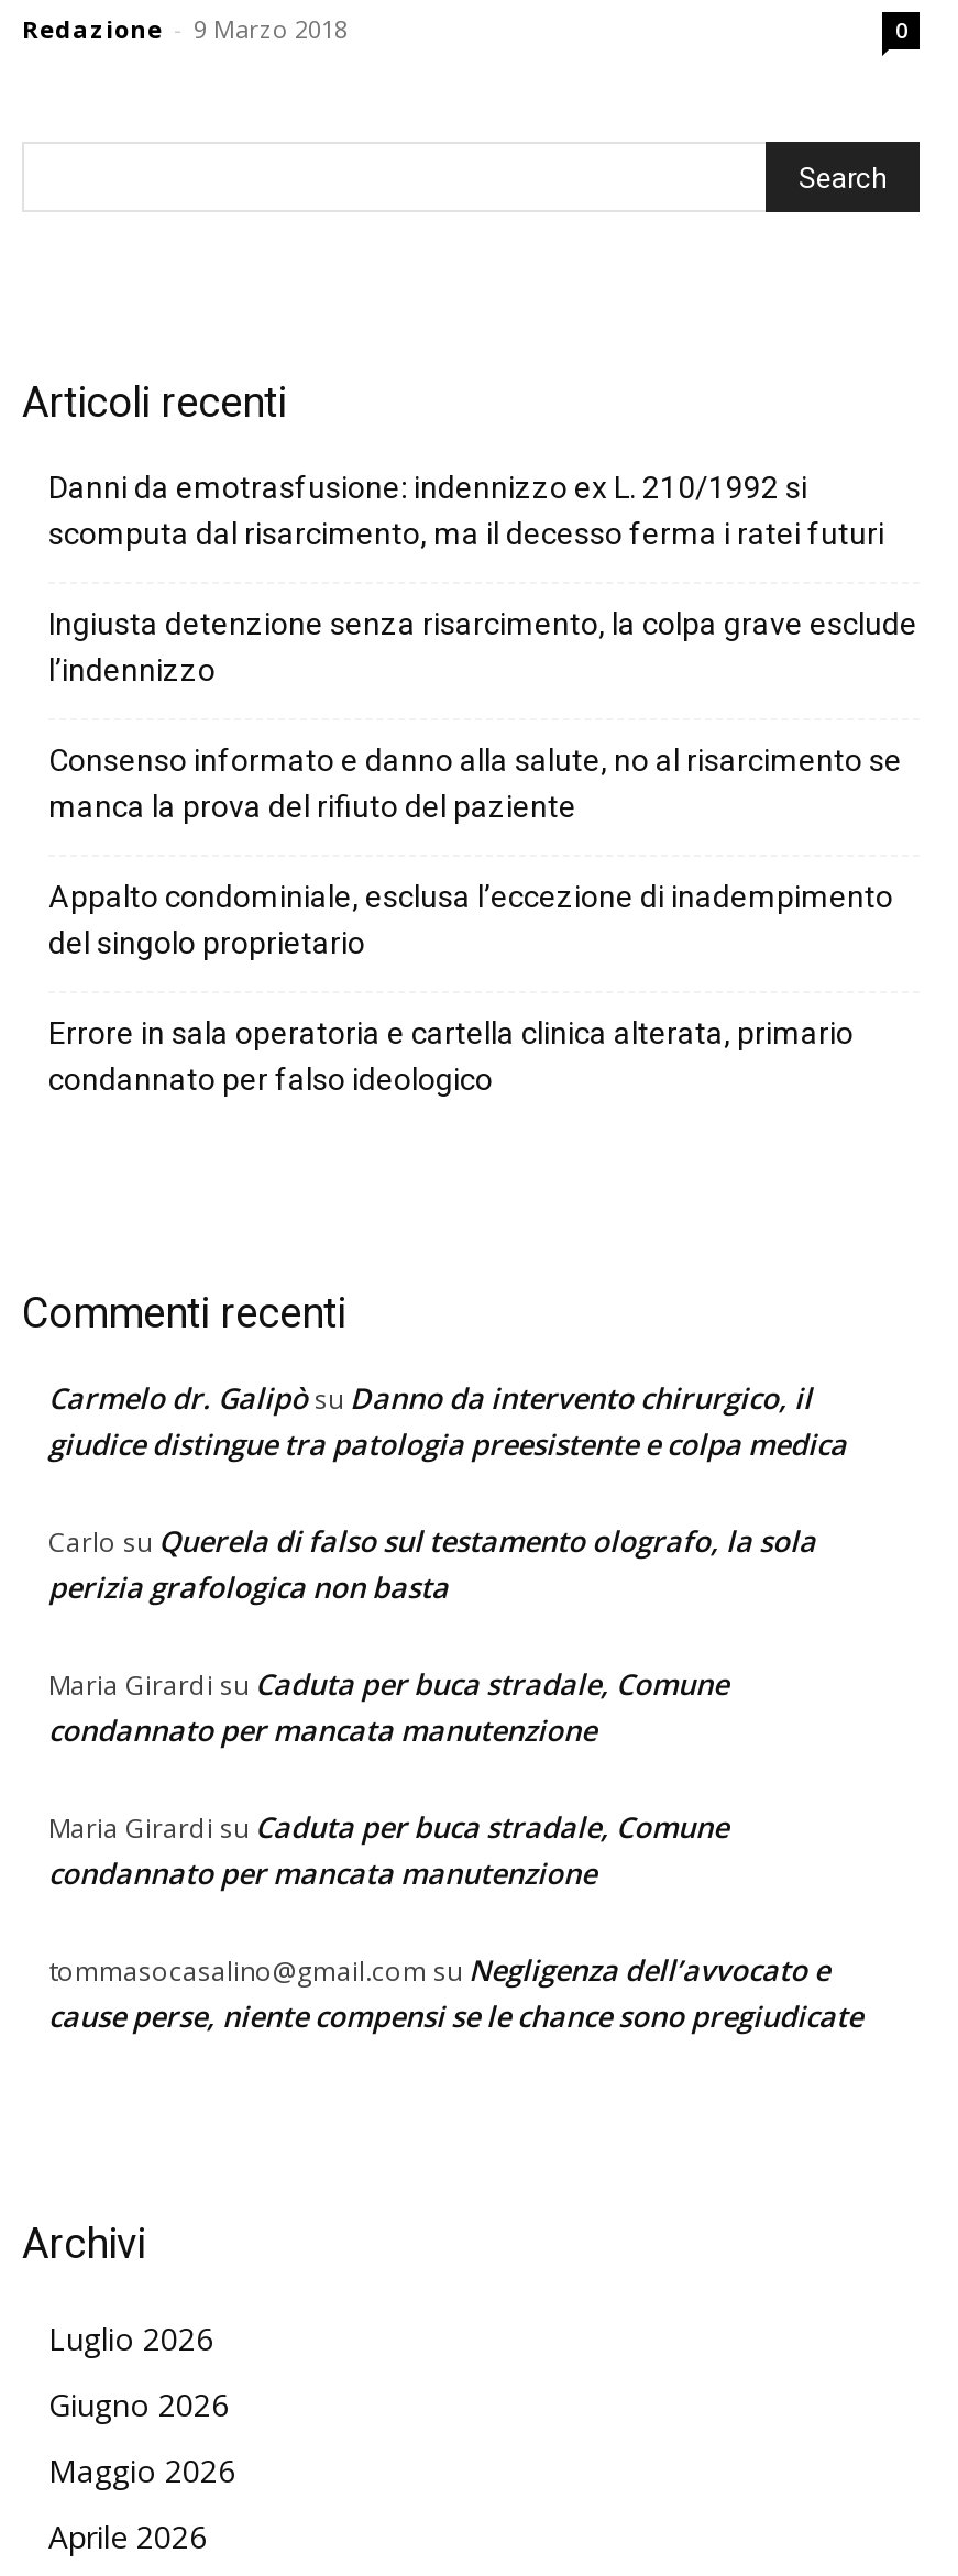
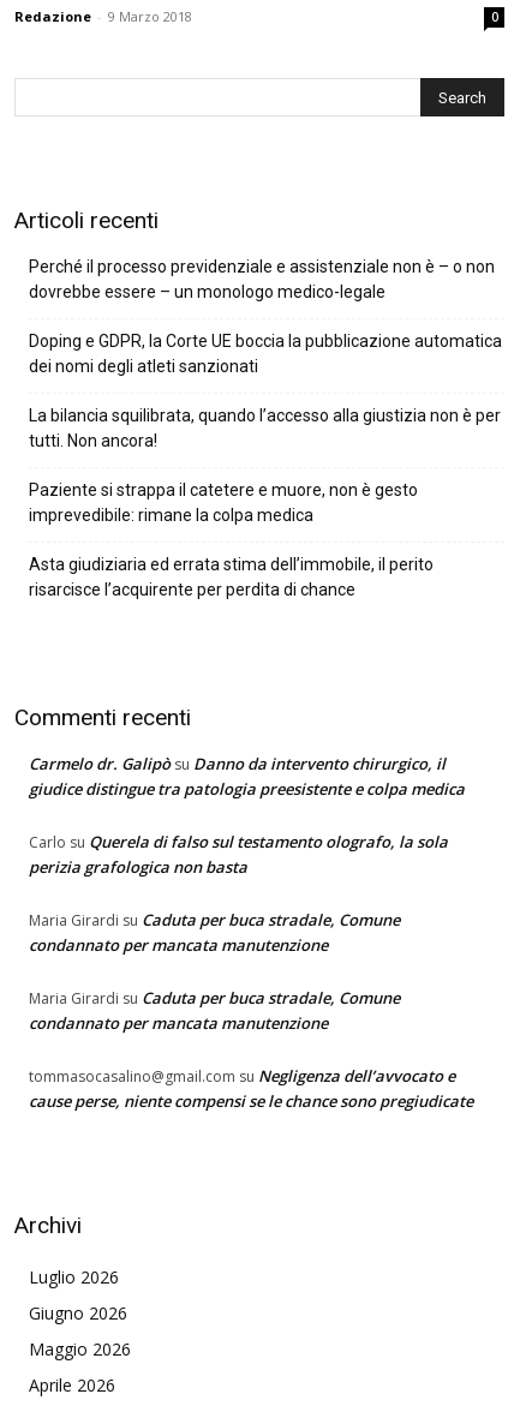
[48,470,884,551] Danni da emotrasfusione: indennizzo ex L. 210/1992 si | scomputa dal risarcimento, ma il decesso ferma i ratei futuri -> [29,256,495,301] Perché il processo previdenziale e assistenziale non è – o non | dovrebbe essere – un monologo medico-legale
[48,606,917,688] Ingiusta detenzione senza risarcimento, la colpa grave esclude | l’indennizzo -> [29,331,502,375] Doping e GDPR, la Corte UE boccia la pubblicazione automatica | dei nomi degli atleti sanzionati
[48,743,902,824] Consenso informato e danno alla salute, no al risarcimento se | manca la prova del rifiuto del paziente -> [29,405,501,450] La bilancia squilibrata, quando l’accesso alla giustizia non è per | tutti. Non ancora!
[48,879,893,960] Appalto condominiale, esclusa l’eccezione di inadempimento | del singolo proprietario -> [29,480,418,524] Paziente si strappa il catetere e muore, non è gesto | imprevedibile: rimane la colpa medica
[48,1015,854,1097] Errore in sala operatoria e cartella clinica alterata, primario | condannato per falso ideologico -> [29,554,434,599] Asta giudiziaria ed errata stima dell’immobile, il perito | risarcisce l’acquirente per perdita di chance

